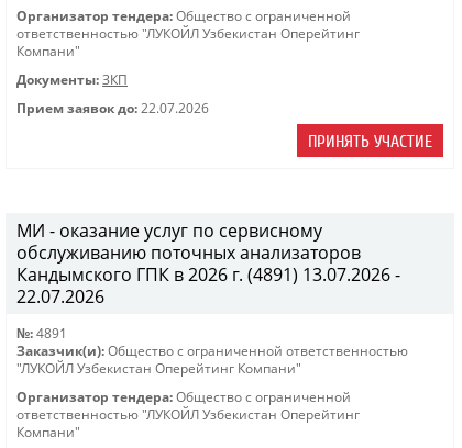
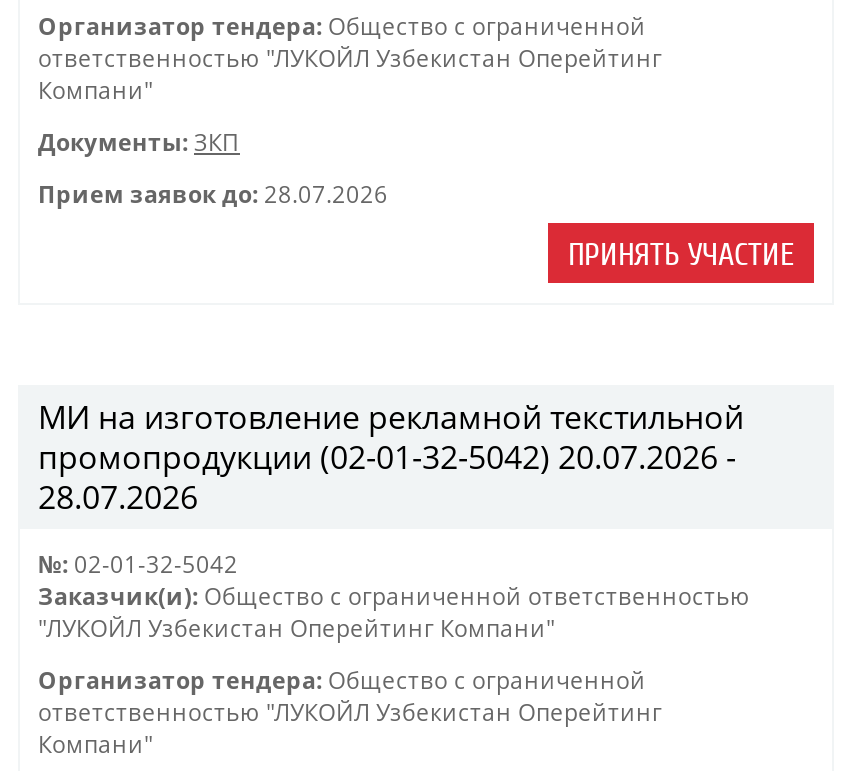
[16,100,209,116] Прием заявок до: 22.07.2026 -> [38,179,388,209] Прием заявок до: 28.07.2026
[16,219,400,309] МИ - оказание услуг по сервисному | обслуживанию поточных анализаторов | Кандымского ГПК в 2026 г. (4891) 13.07.2026 - | 22.07.2026 -> [38,395,744,519] МИ на изготовление рекламной текстильной | промопродукции (02-01-32-5042) 20.07.2026 - | 28.07.2026
[16,325,67,341] №: 4891 -> [38,549,238,579] №: 02-01-32-5042

